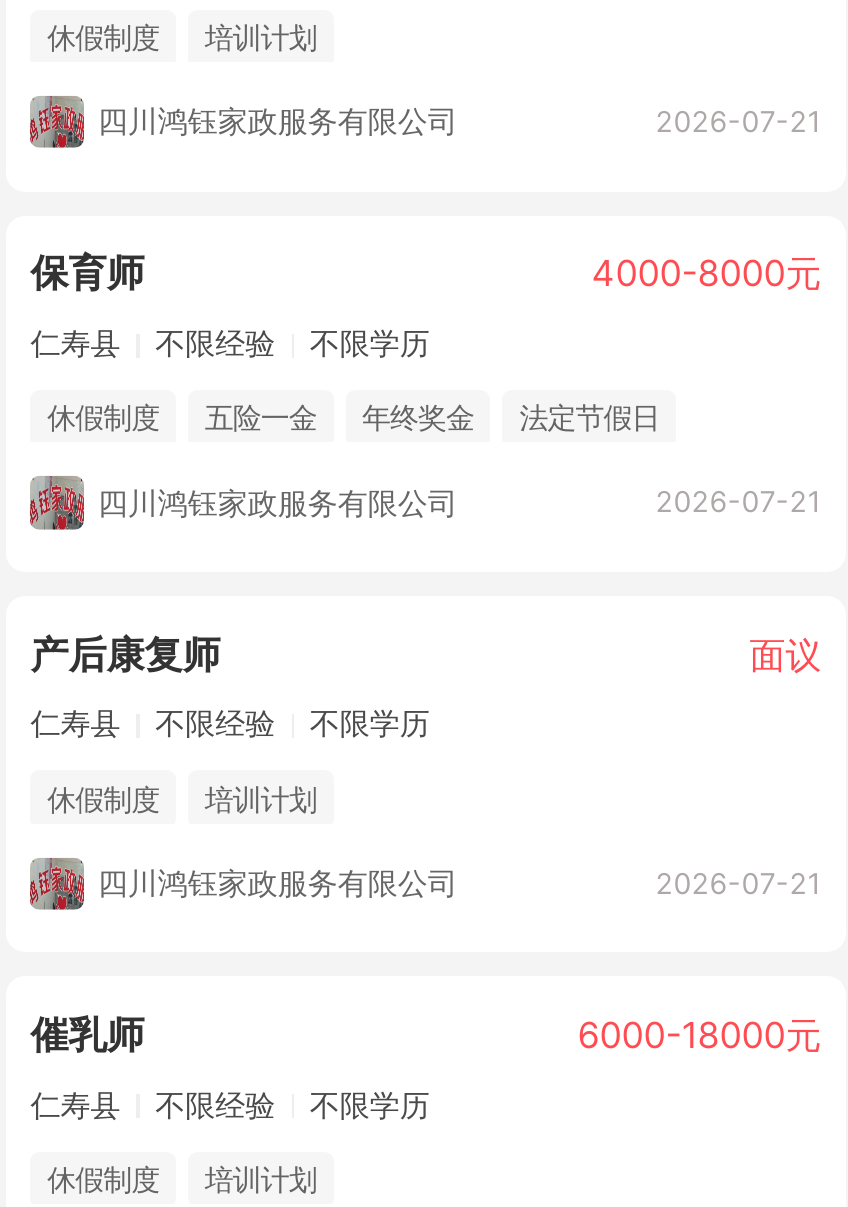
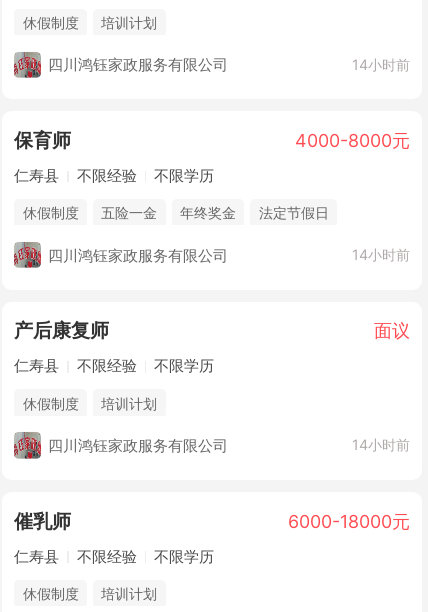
[655,104,821,138] 2026-07-21 -> [352,56,410,73] 14小时前
[655,484,821,518] 2026-07-21 -> [352,246,410,263] 14小时前
[655,865,821,899] 2026-07-21 -> [352,436,410,453] 14小时前

